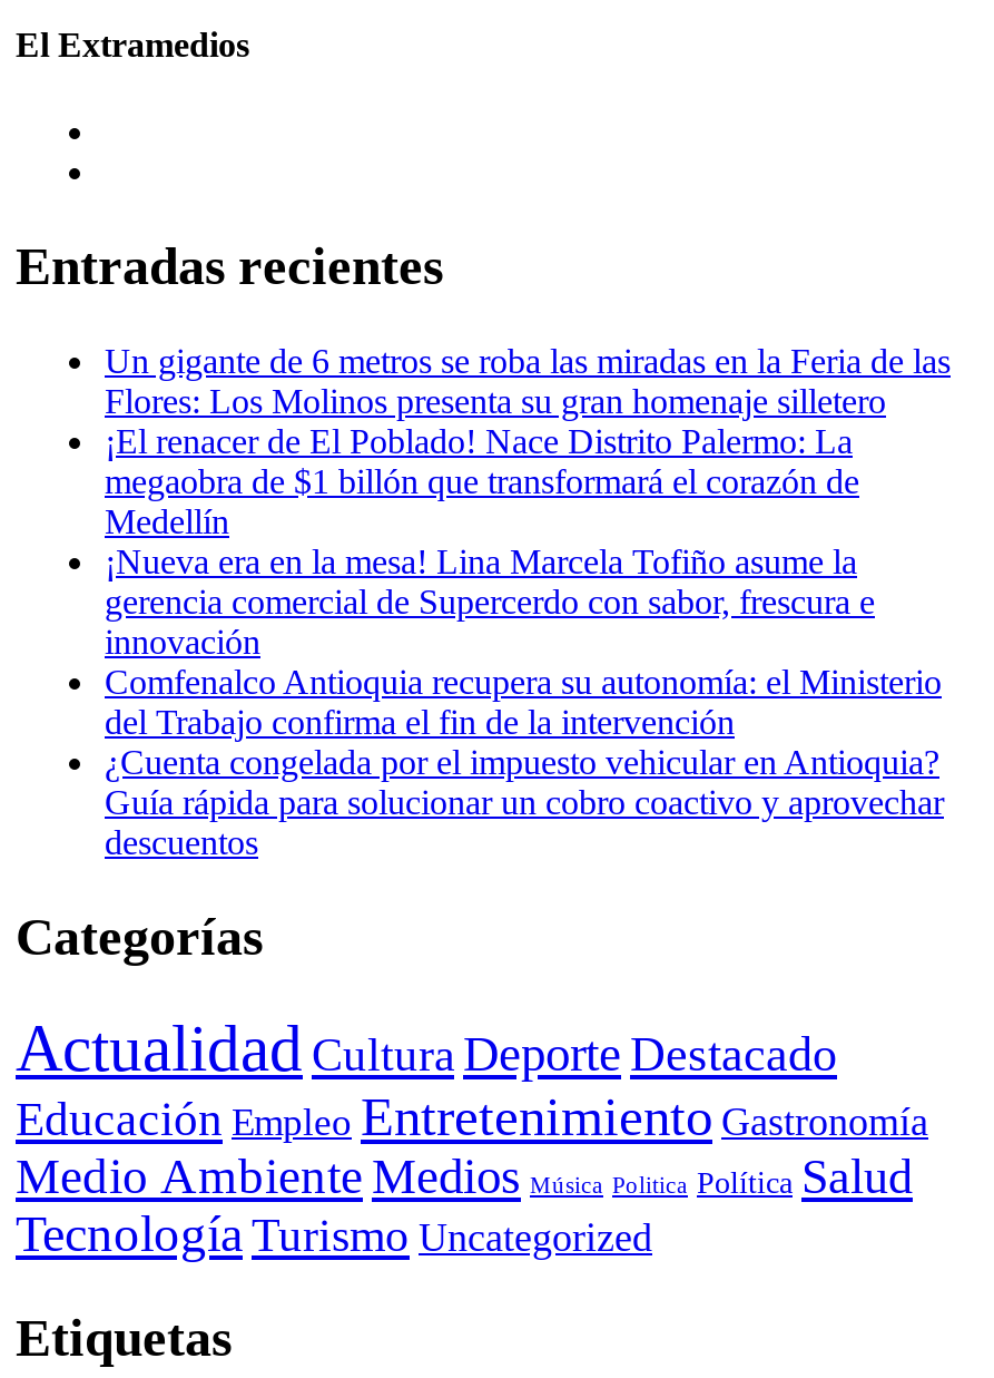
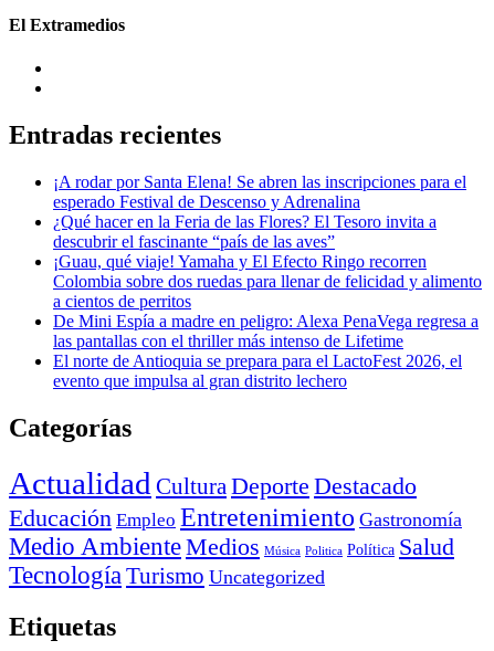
[105,342,951,861] Un gigante de 6 metros se roba las miradas en la Feria de las | Flores: Los Molinos presenta su gran homenaje silletero | ¡El renacer de El Poblado! Nace Distrito Palermo: La | megaobra de $1 billón que transformará el corazón de | Medellín | ¡Nueva era en la mesa! Lina Marcela Tofiño asume la | gerencia comercial de Supercerdo con sabor, frescura e | innovación | Comfenalco Antioquia recupera su autonomía: el Ministerio | del Trabajo confirma el fin de la intervención | ¿Cuenta congelada por el impuesto vehicular en Antioquia? | Guía rápida para solucionar un cobro coactivo y aprovechar | descuentos -> [53,173,482,390] ¡A rodar por Santa Elena! Se abren las inscripciones para el | esperado Festival de Descenso y Adrenalina | ¿Qué hacer en la Feria de las Flores? El Tesoro invita a | descubrir el fascinante “país de las aves” | ¡Guau, qué viaje! Yamaha y El Efecto Ringo recorren | Colombia sobre dos ruedas para llenar de felicidad y alimento | a cientos de perritos | De Mini Espía a madre en peligro: Alexa PenaVega regresa a | las pantallas con el thriller más intenso de Lifetime | El norte de Antioquia se prepara para el LactoFest 2026, el | evento que impulsa al gran distrito lechero

